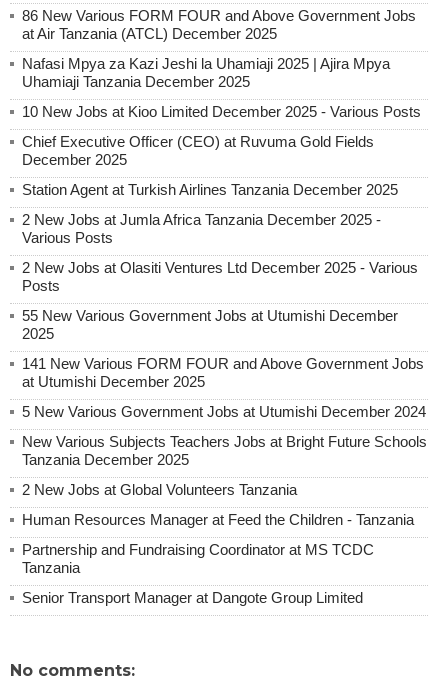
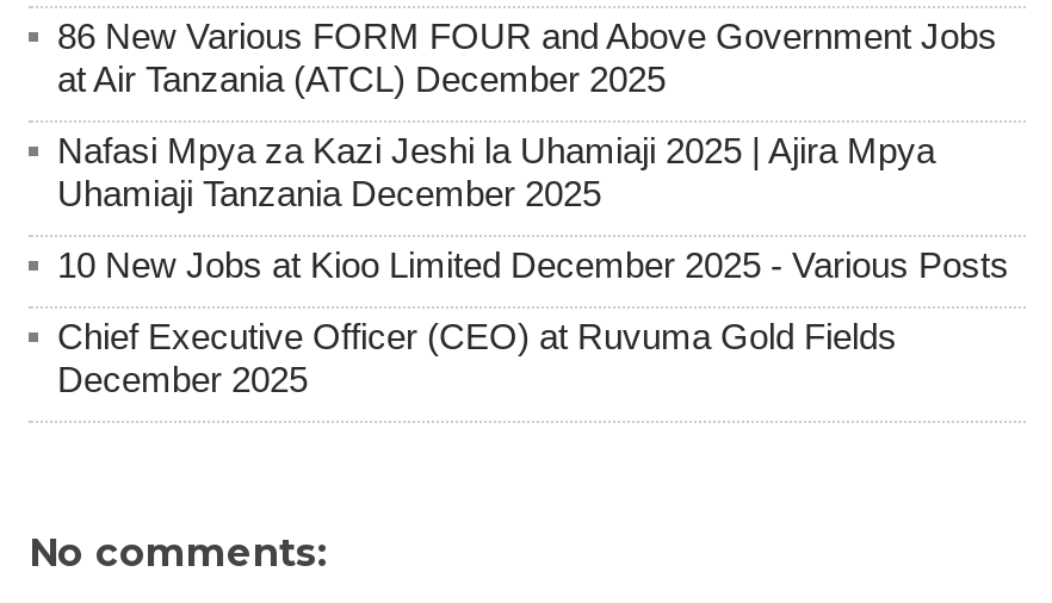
[22,181,427,606] Station Agent at Turkish Airlines Tanzania December 2025 | 2 New Jobs at Jumla Africa Tanzania December 2025 - | Various Posts | 2 New Jobs at Olasiti Ventures Ltd December 2025 - Various | Posts | 55 New Various Government Jobs at Utumishi December | 2025 | 141 New Various FORM FOUR and Above Government Jobs | at Utumishi December 2025 | 5 New Various Government Jobs at Utumishi December 2024 | New Various Subjects Teachers Jobs at Bright Future Schools | Tanzania December 2025 | 2 New Jobs at Global Volunteers Tanzania | Human Resources Manager at Feed the Children - Tanzania | Partnership and Fundraising Coordinator at MS TCDC | Tanzania | Senior Transport Manager at Dangote Group Limited -> none

